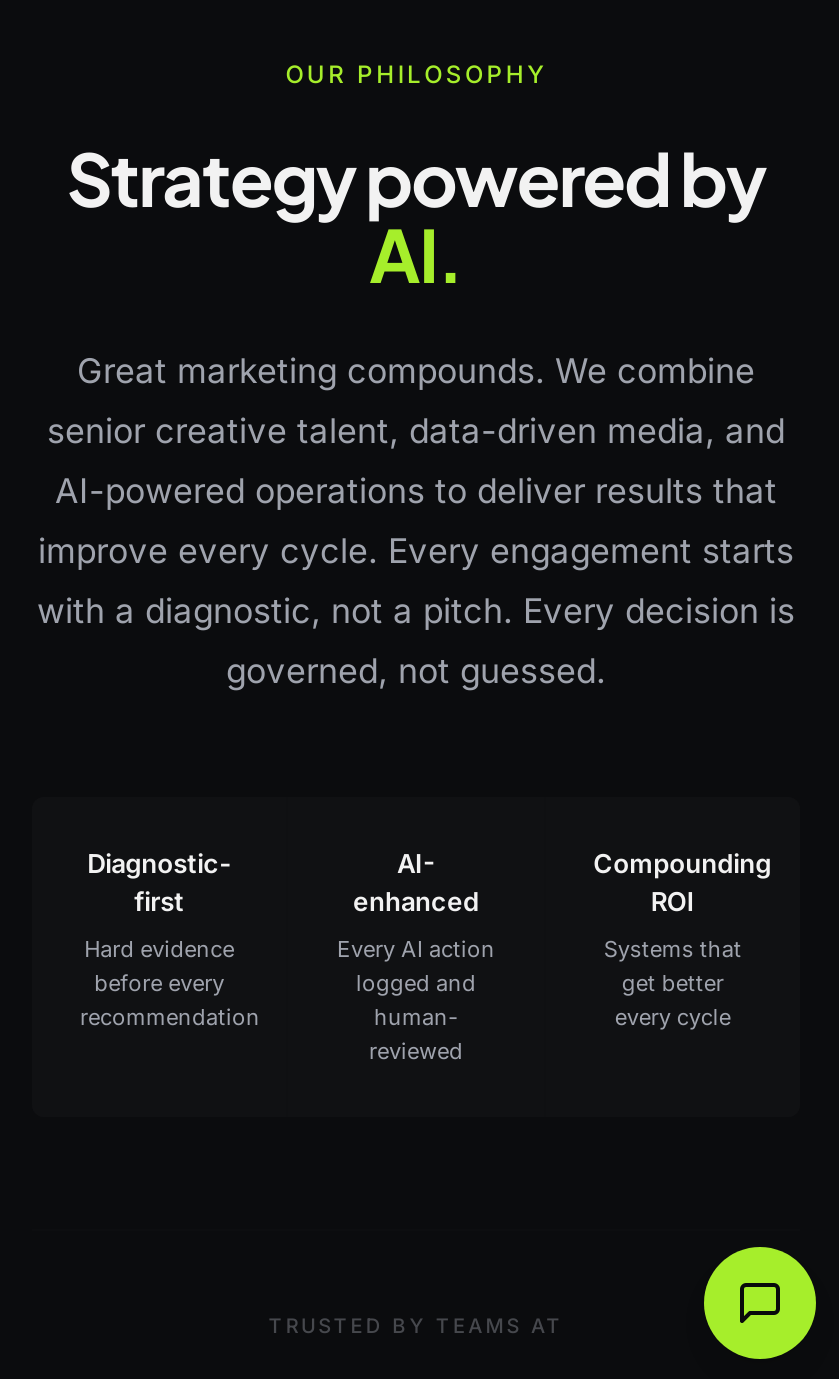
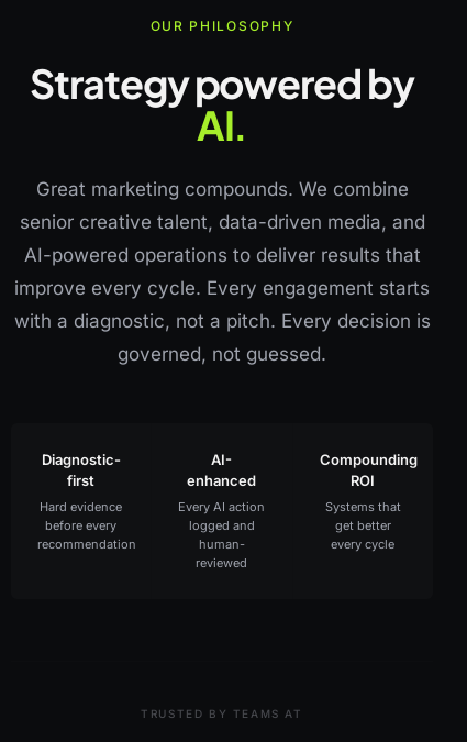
[702,1245,818,1361] [image] -> none

